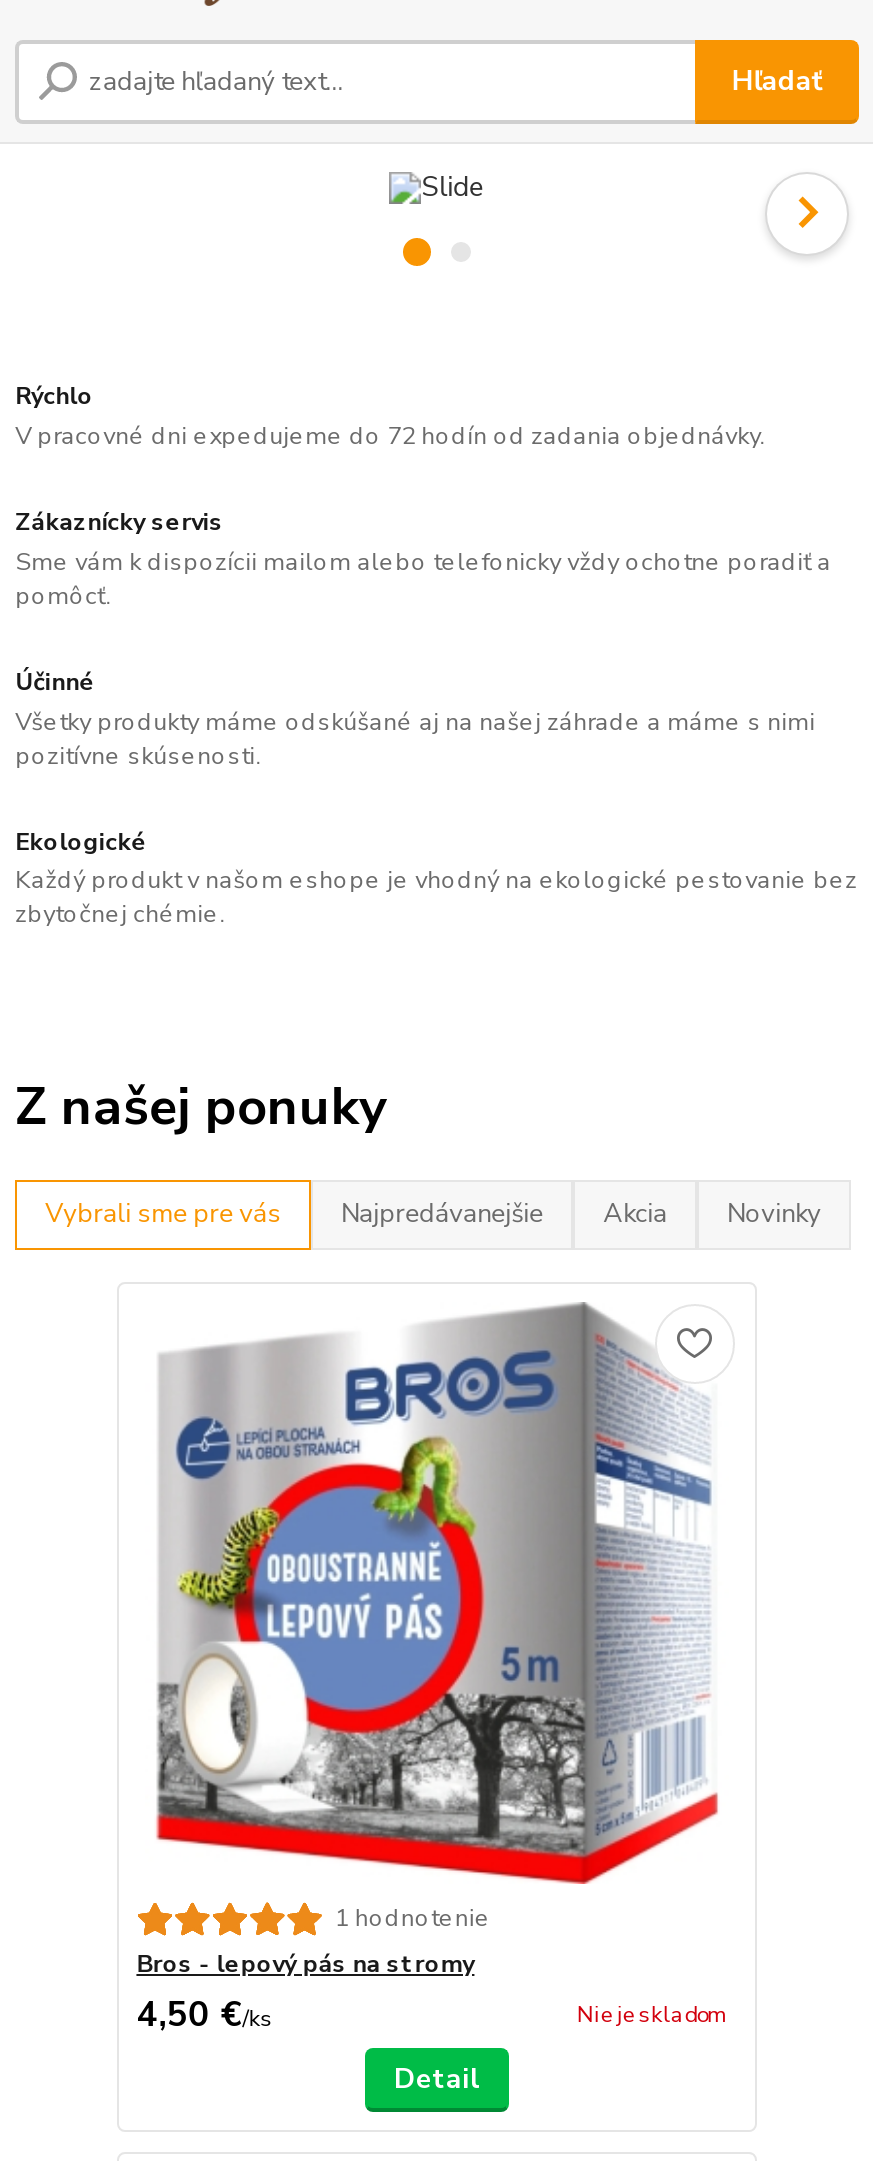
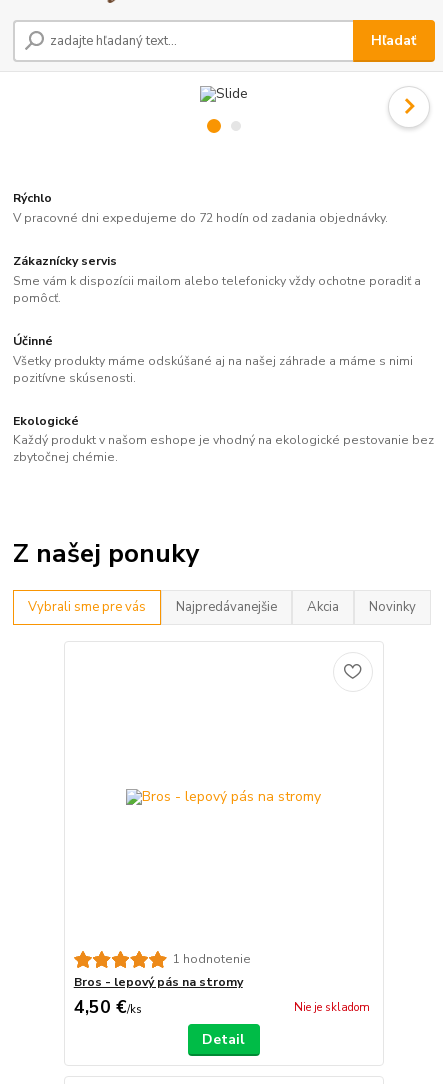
[155,1302,719,1886] [image] -> none

